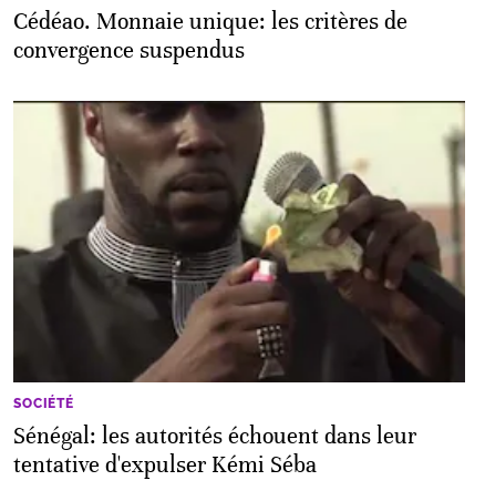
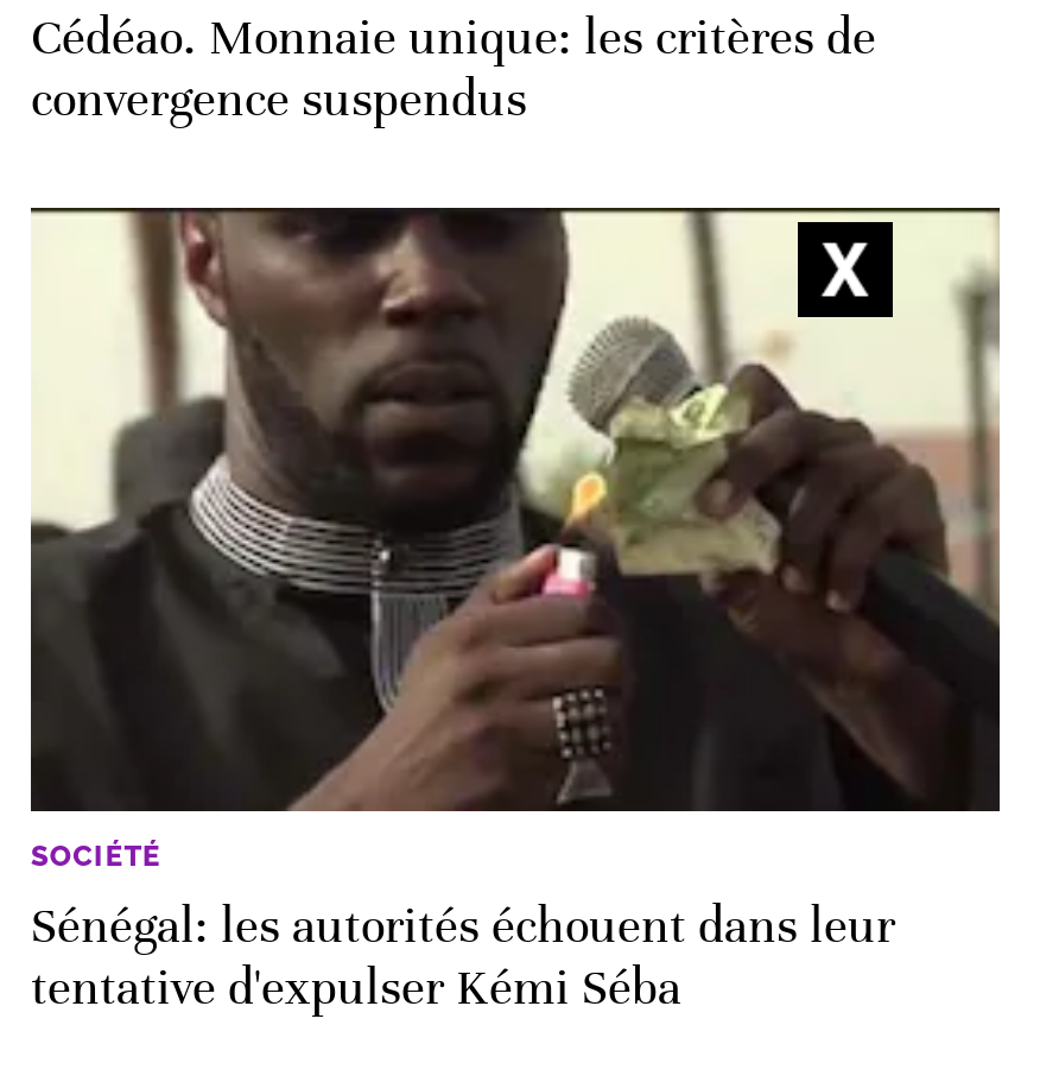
none -> [795,220,895,319] [image]

